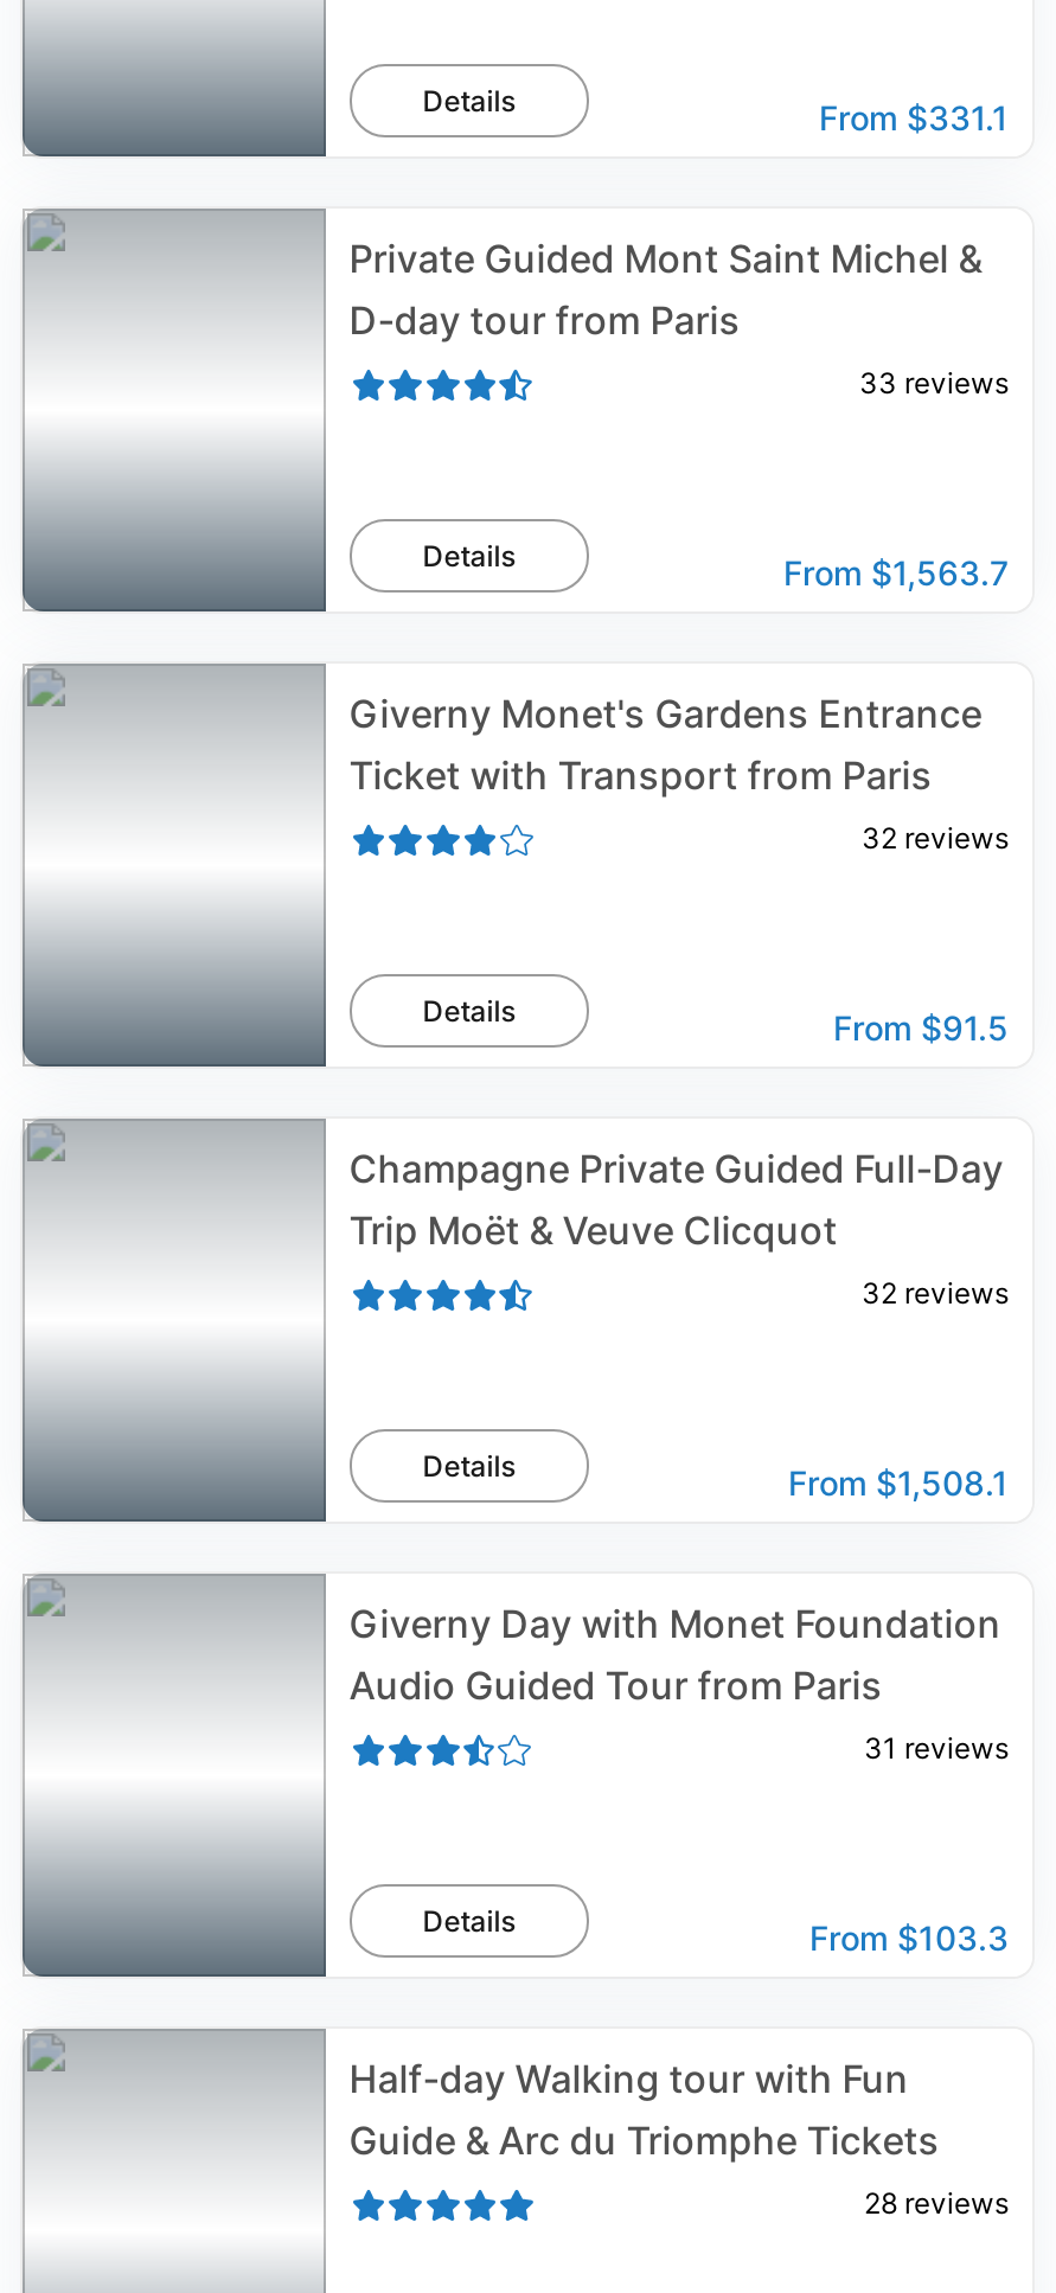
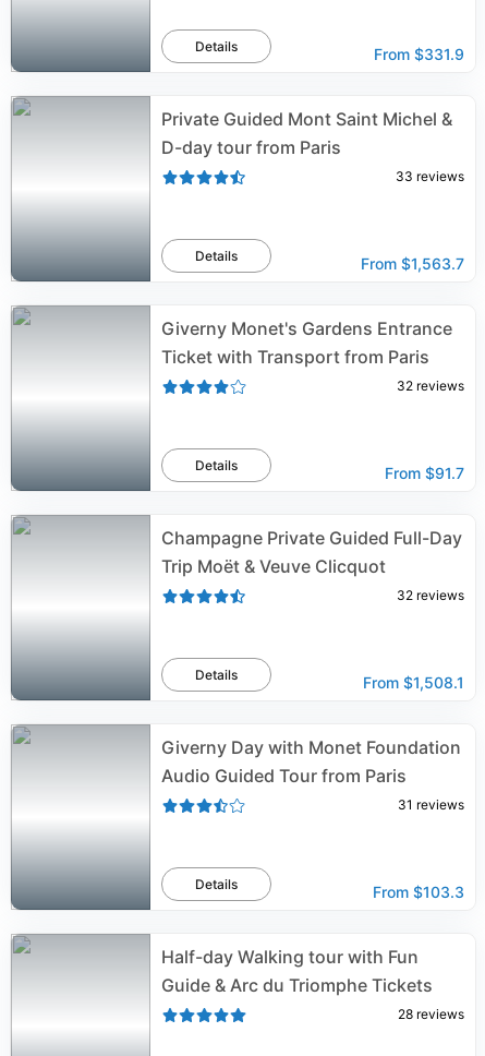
[819,97,1009,137] From $331.1 -> [374,45,464,63] From $331.9
[833,1007,1009,1048] From $91.5 -> [385,464,464,482] From $91.7

